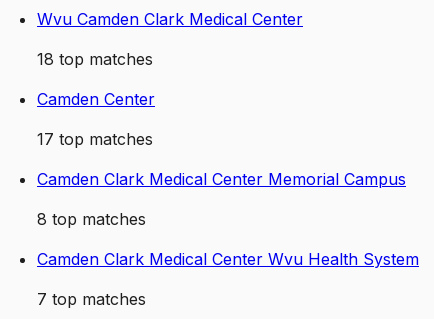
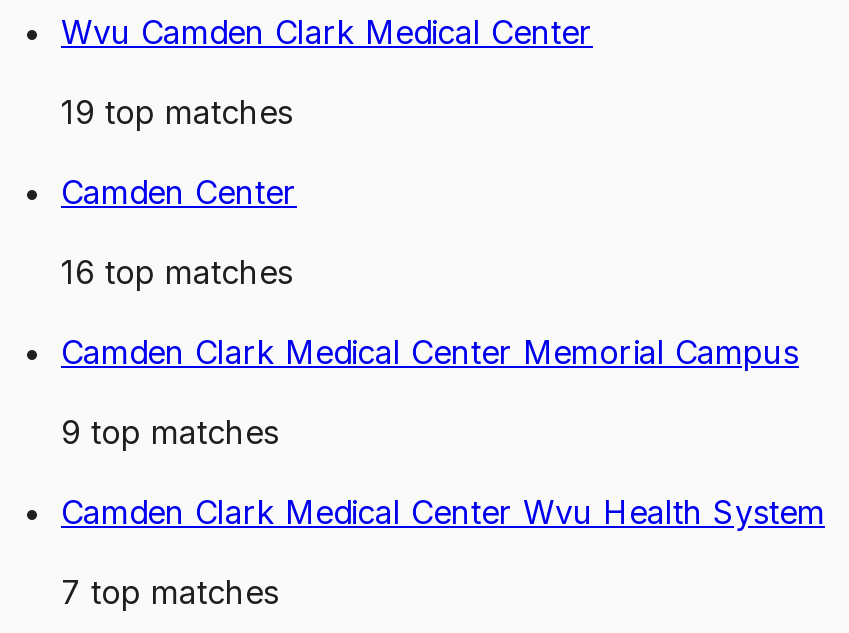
[37,49,153,69] 18 top matches -> [61,92,293,132] 19 top matches
[37,129,153,149] 17 top matches -> [61,252,293,292] 16 top matches
[37,209,146,229] 8 top matches -> [61,412,279,452] 9 top matches

